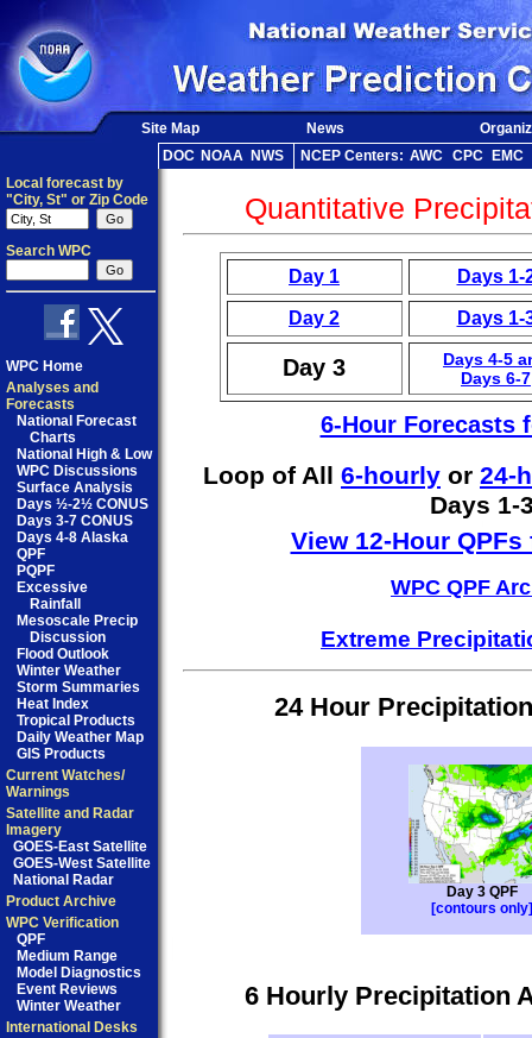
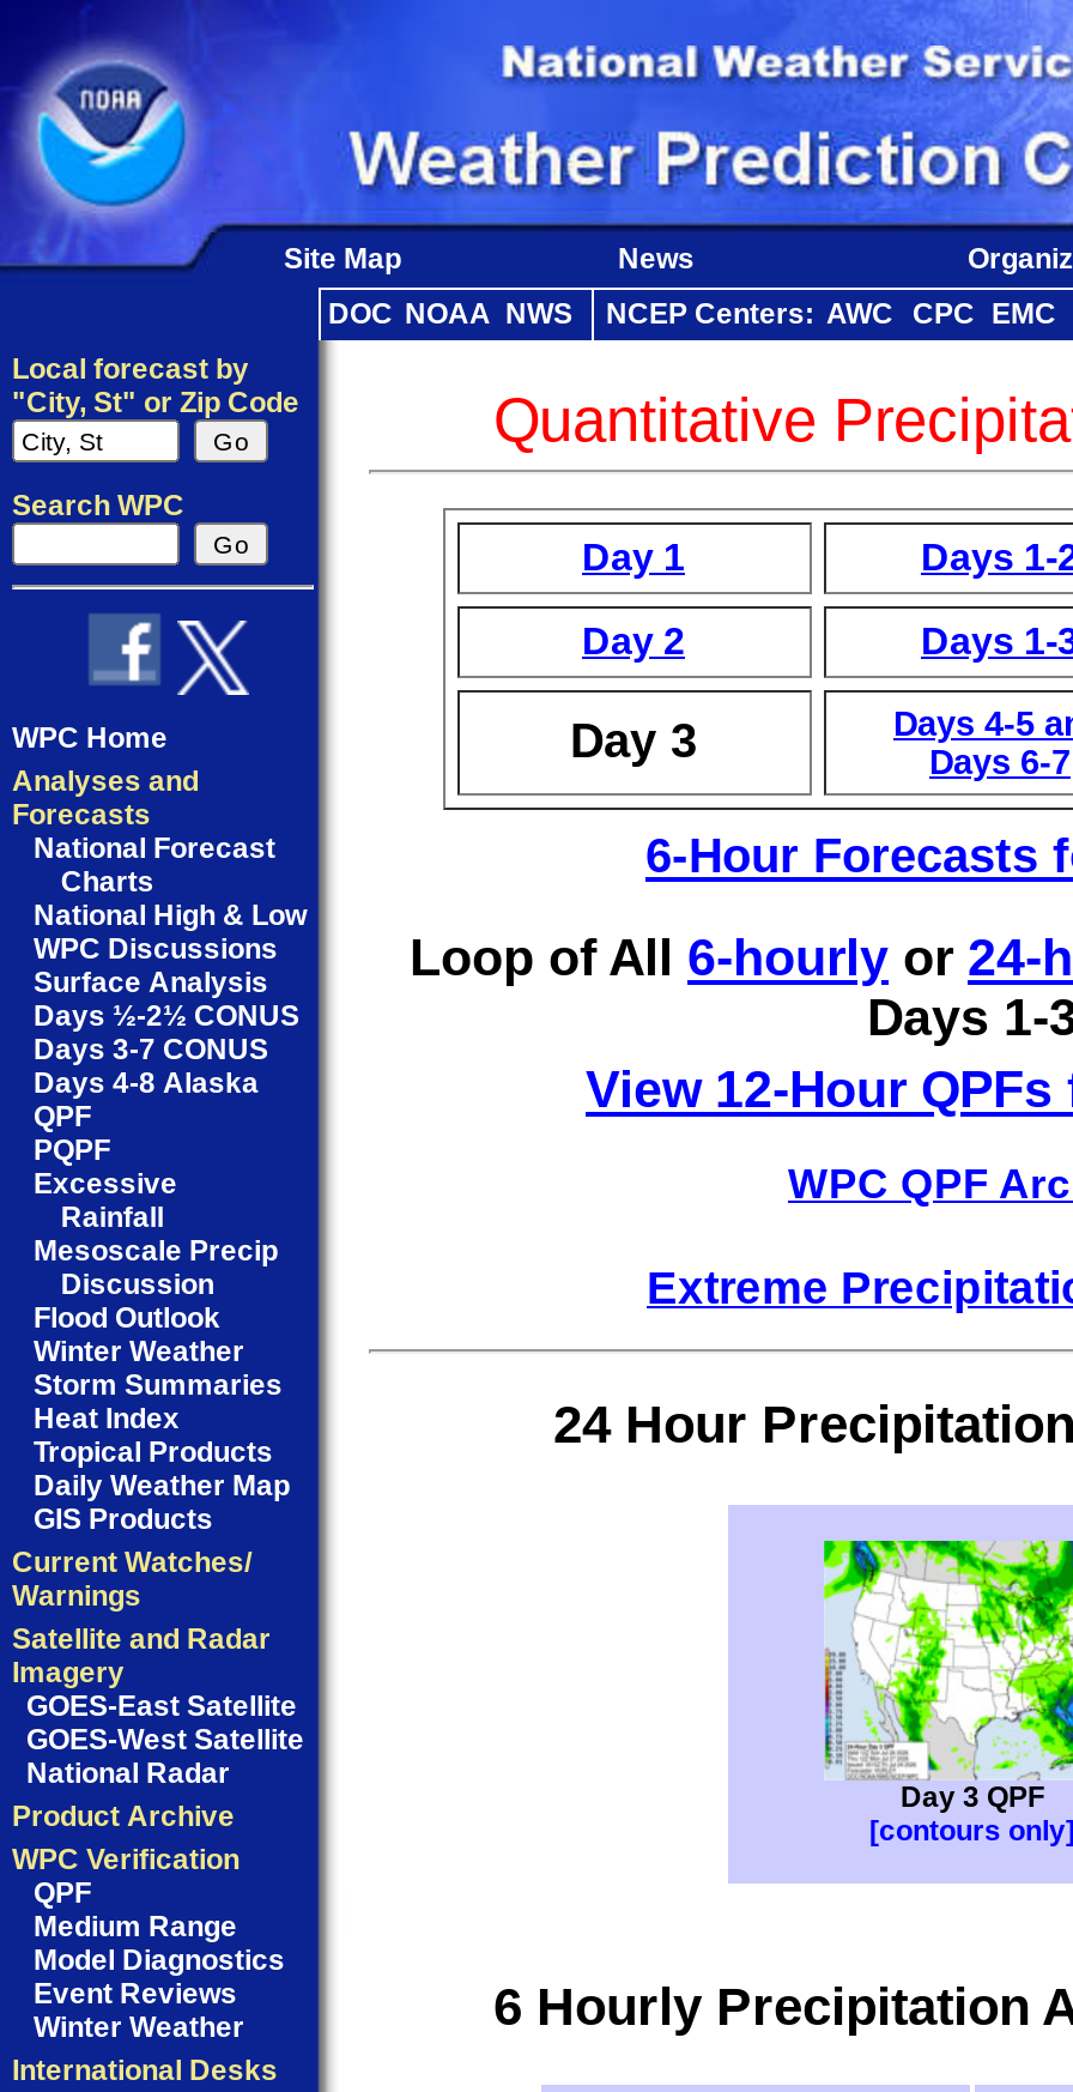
[408,763,528,879] [image] -> [822,1538,1066,1773] [image]

